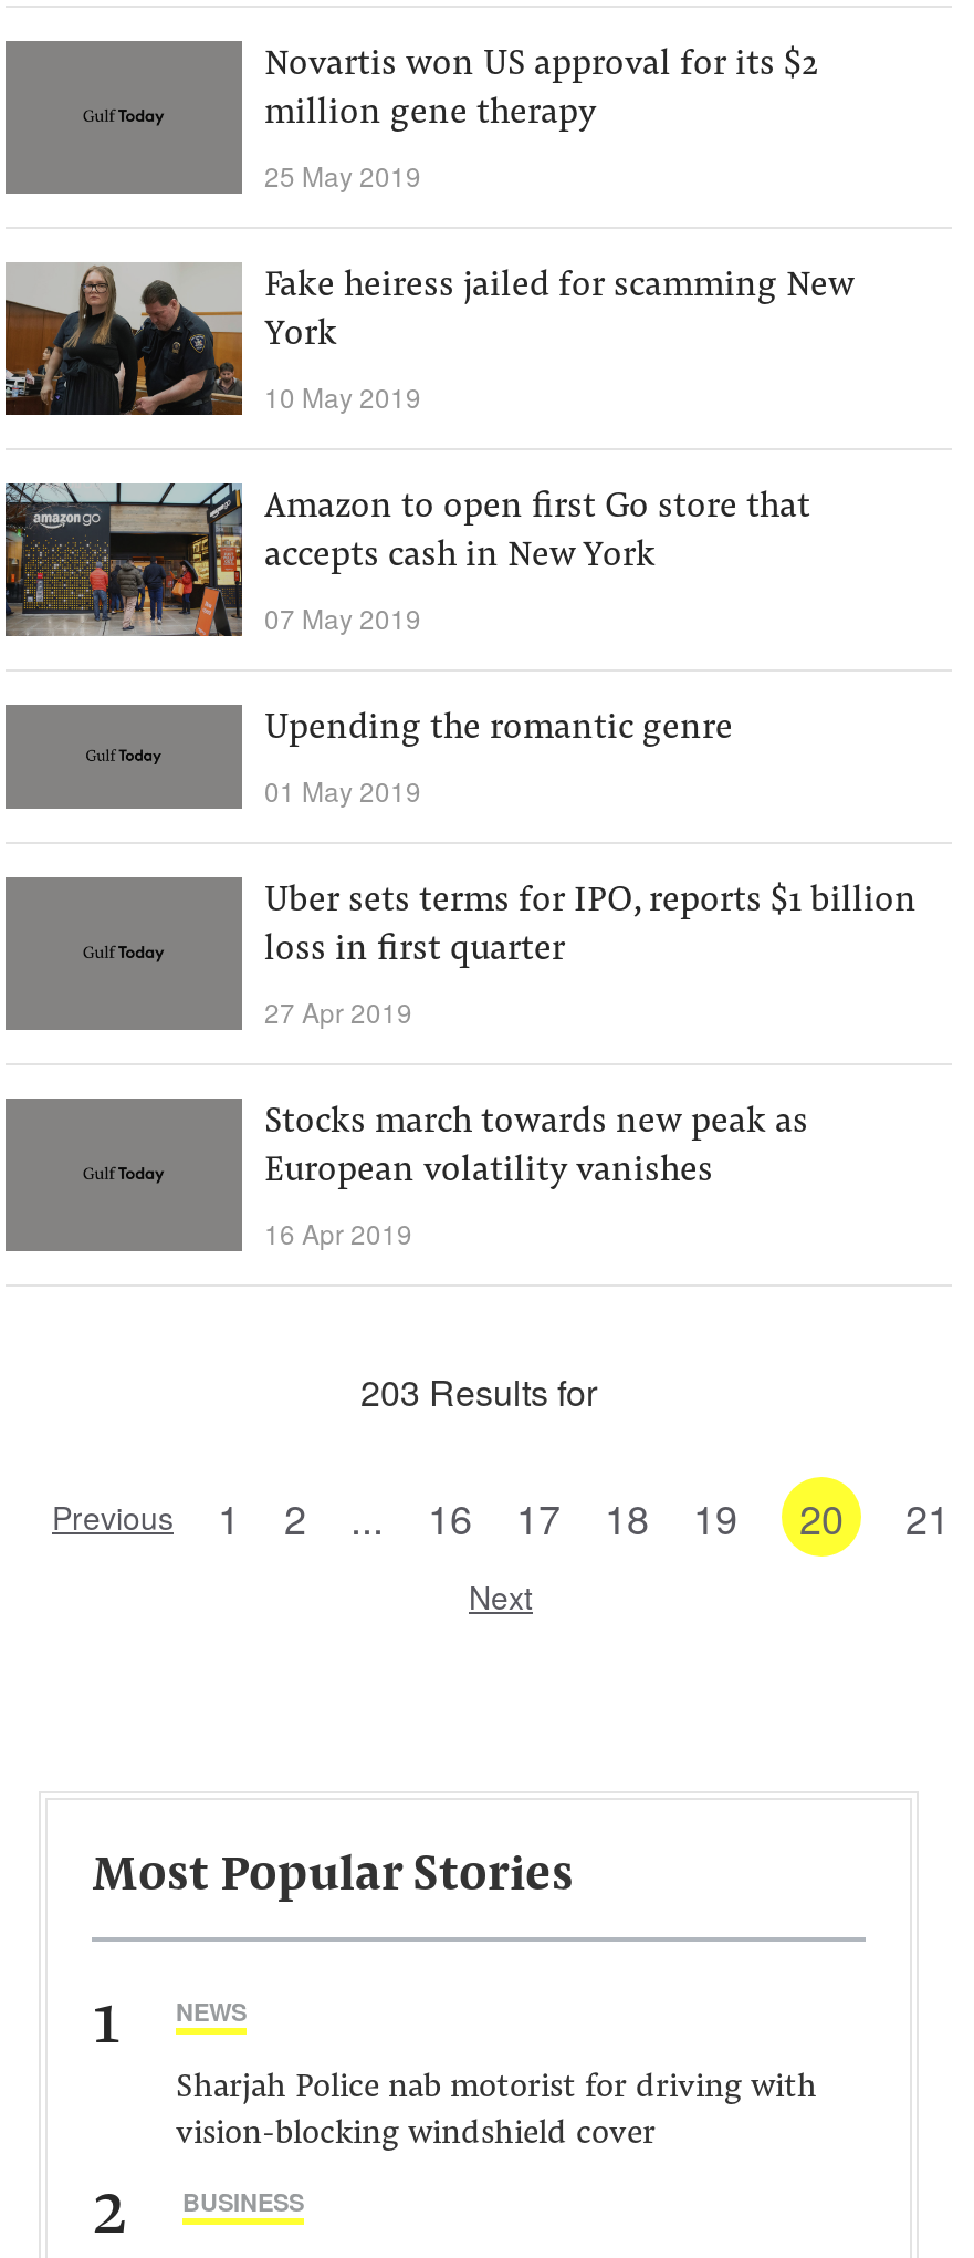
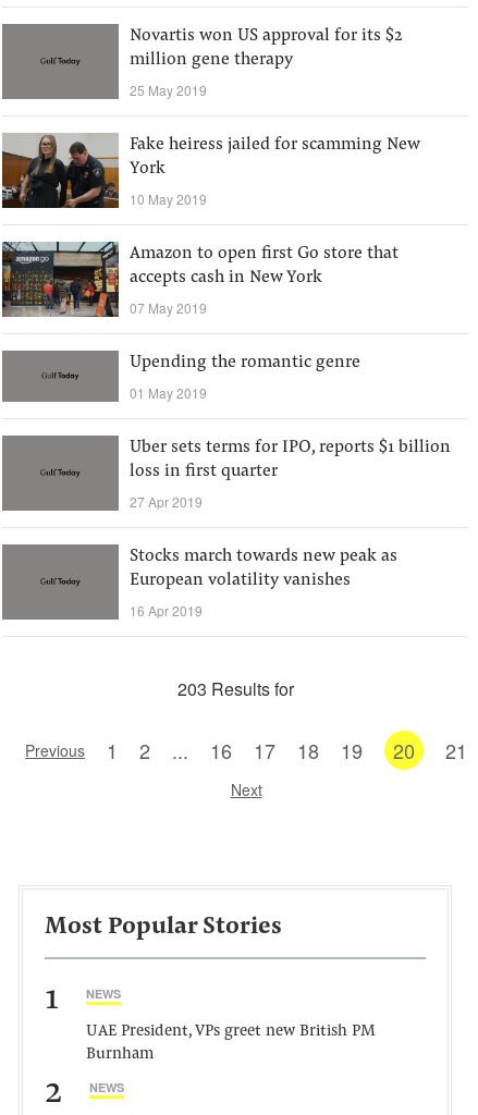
[176,2072,817,2152] Sharjah Police nab motorist for driving with | vision-blocking windshield cover -> [86,1024,376,1063] UAE President, VPs greet new British PM | Burnham
[182,2185,304,2218] BUSINESS -> [89,1079,124,1095] NEWS

